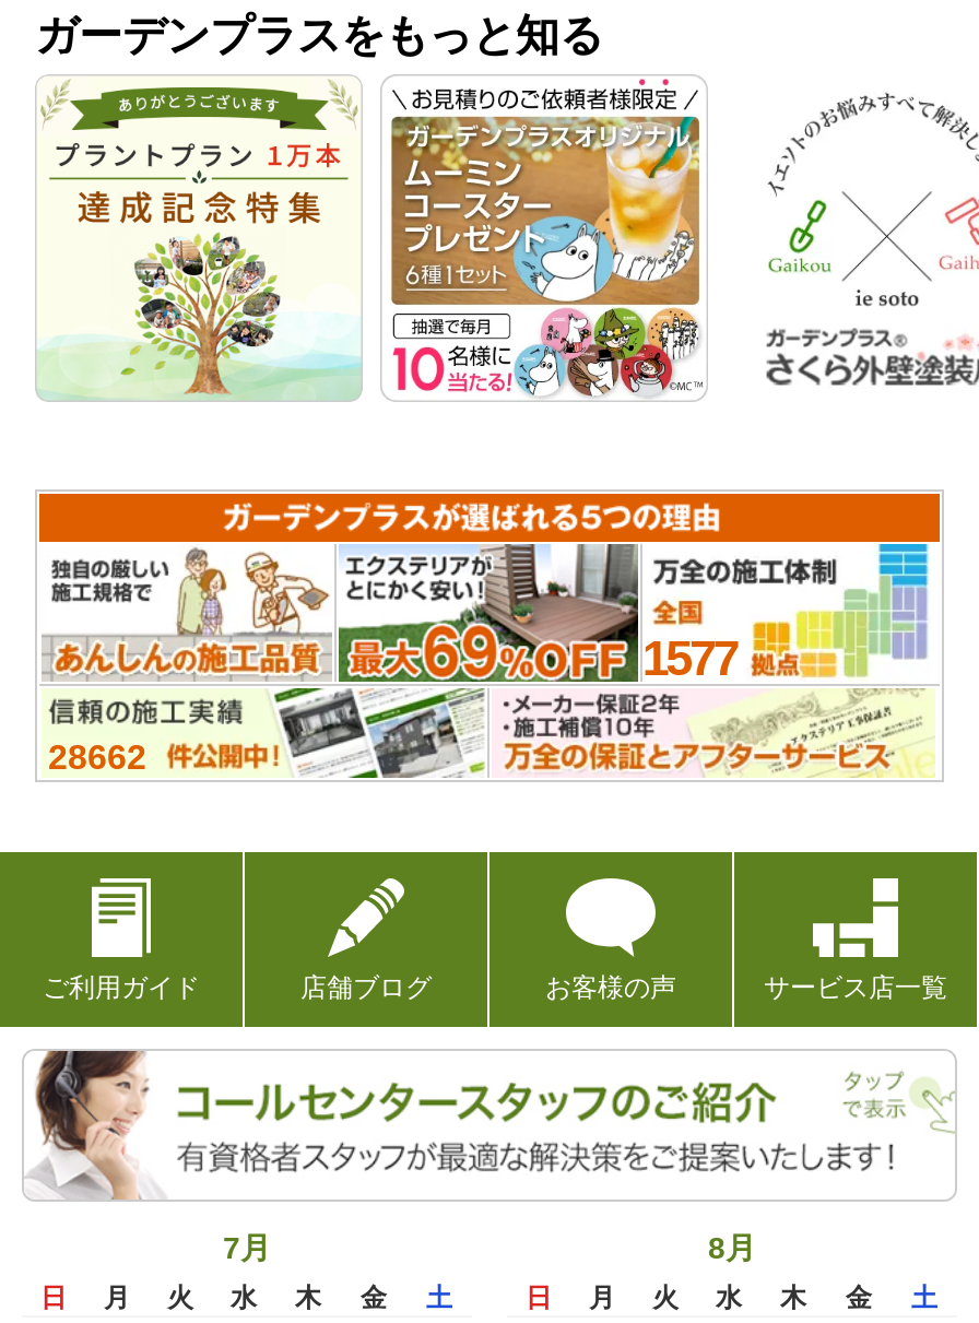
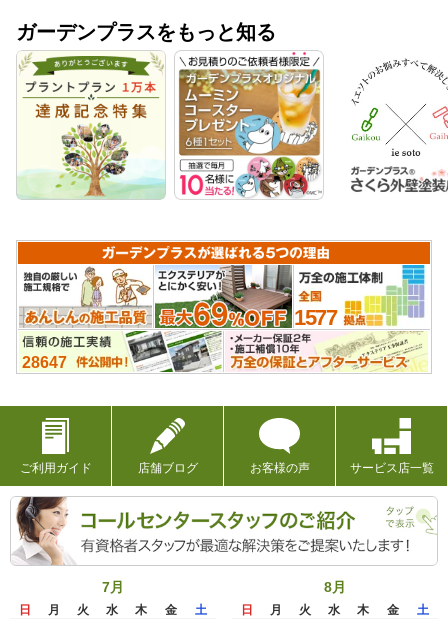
[48,738,146,775] 28662 -> [22,354,67,371] 28647

